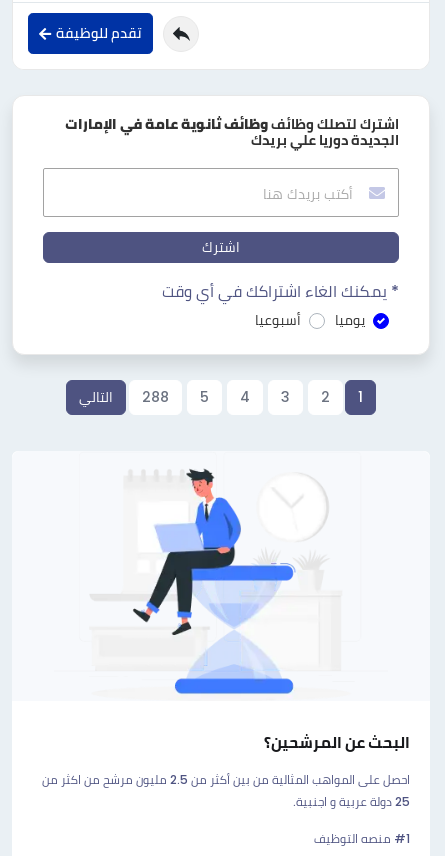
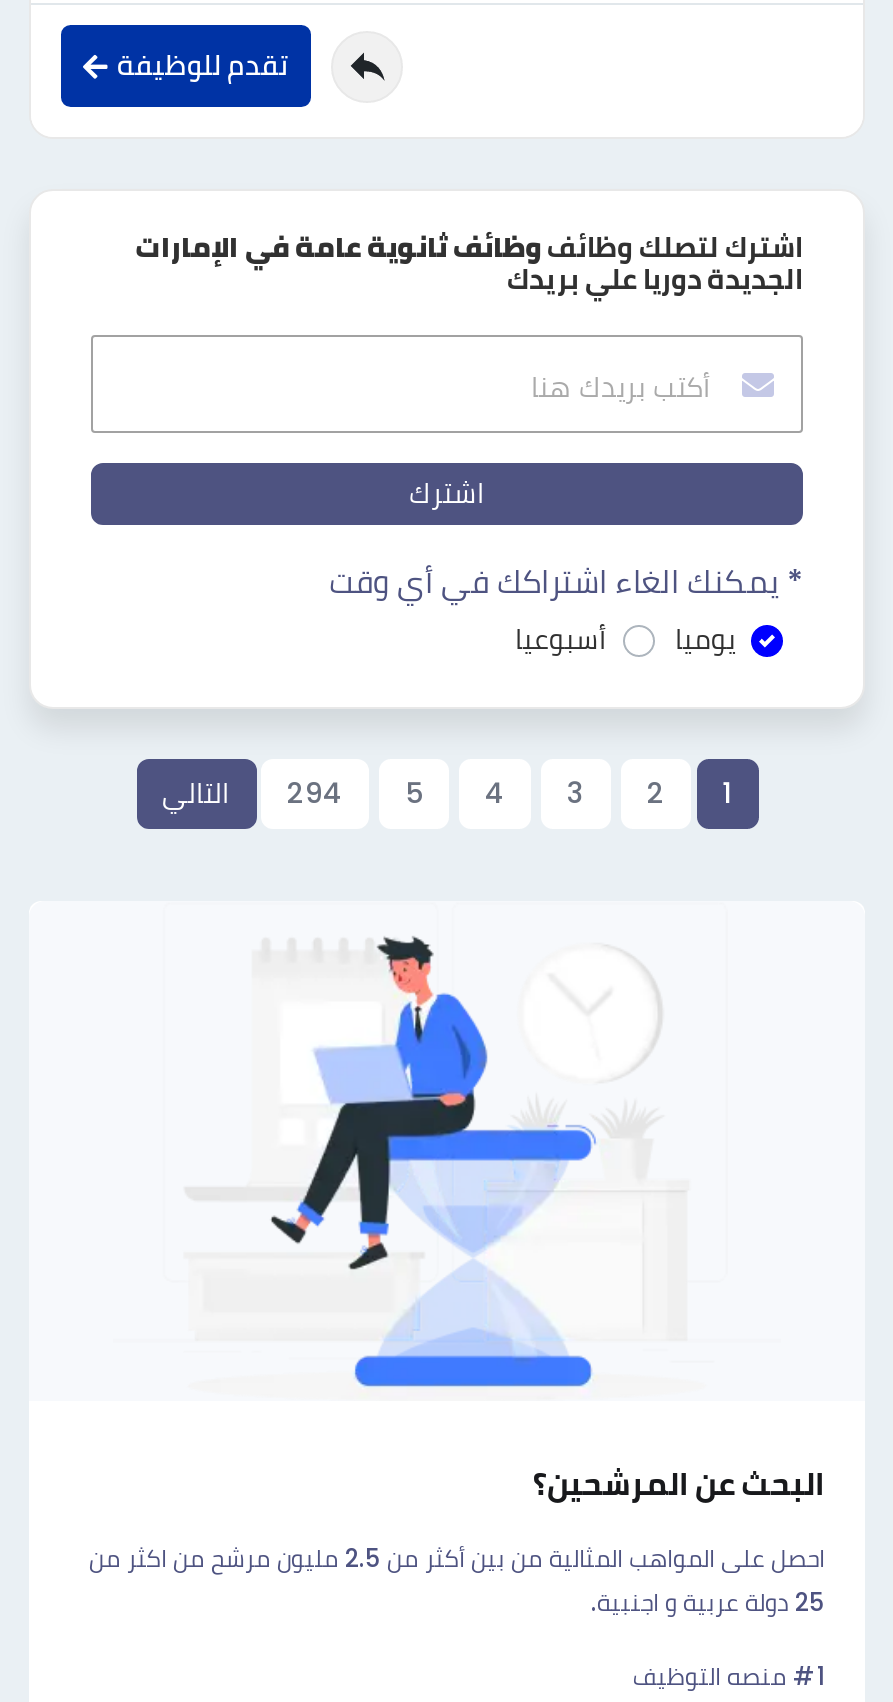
[79,387,363,407] 1 2 3 4 5 288 التالي -> [162,773,732,813] 1 2 3 4 5 294 التالي

